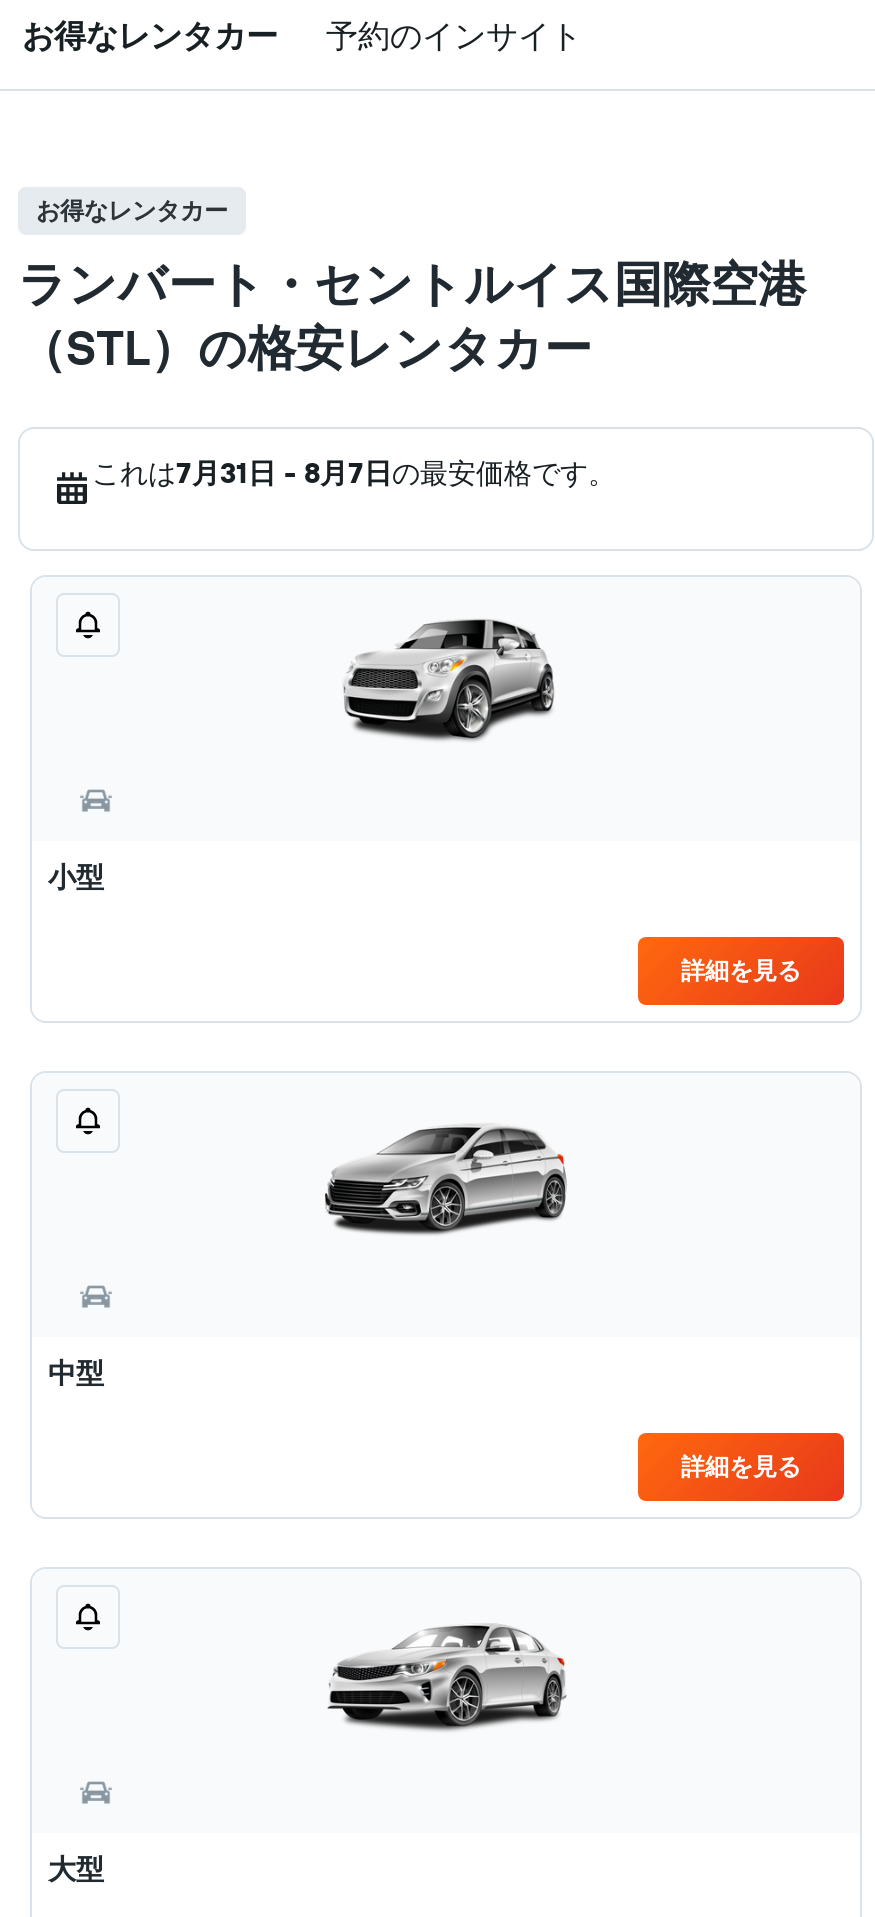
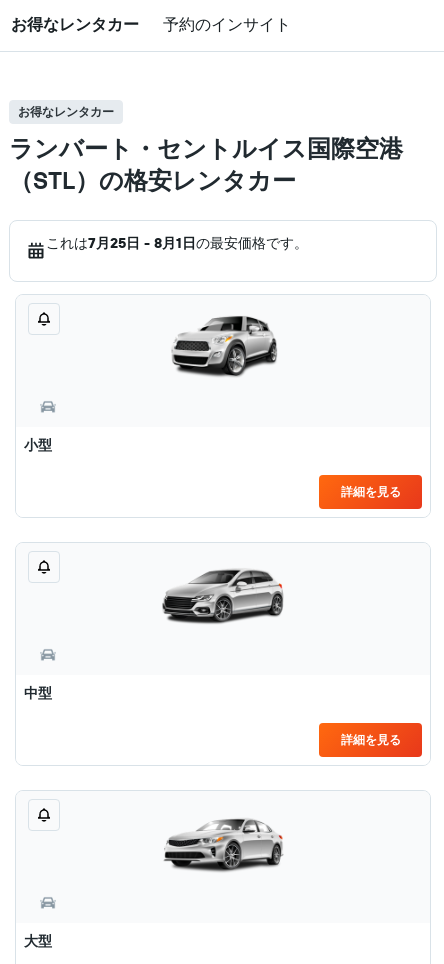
[92,455,616,491] これは7月31日 - 8月7日の最安価格です。 -> [46,234,308,252] これは7月25日 - 8月1日の最安価格です。

